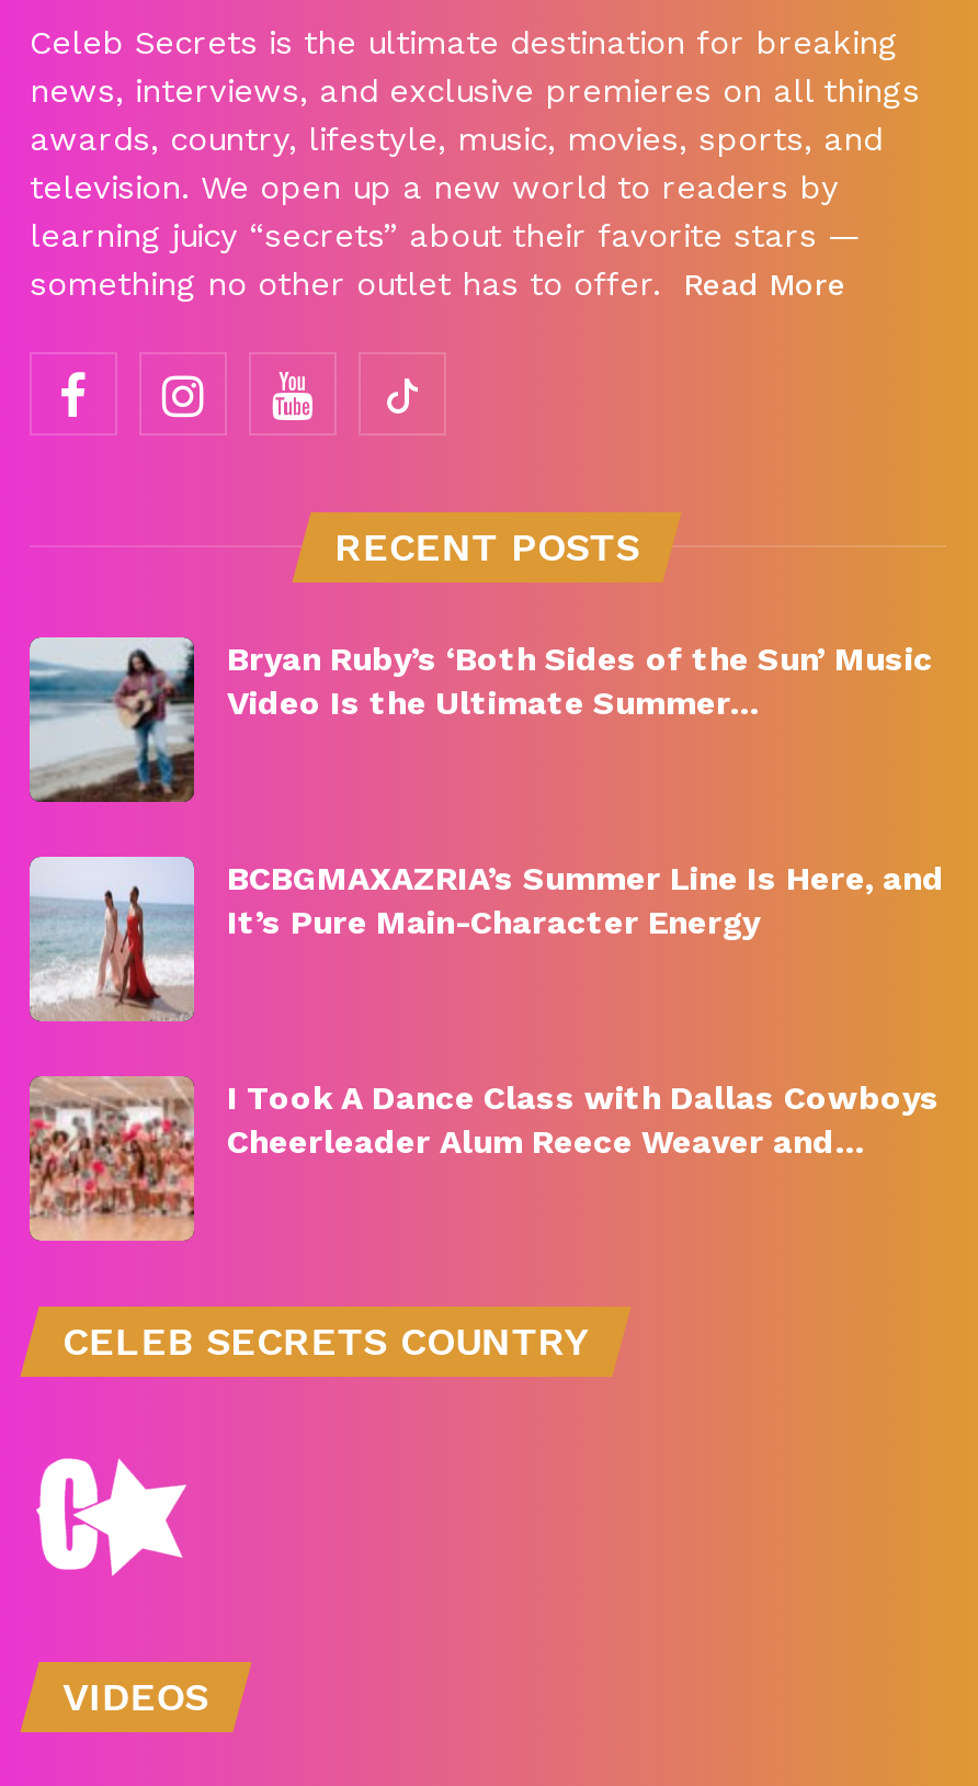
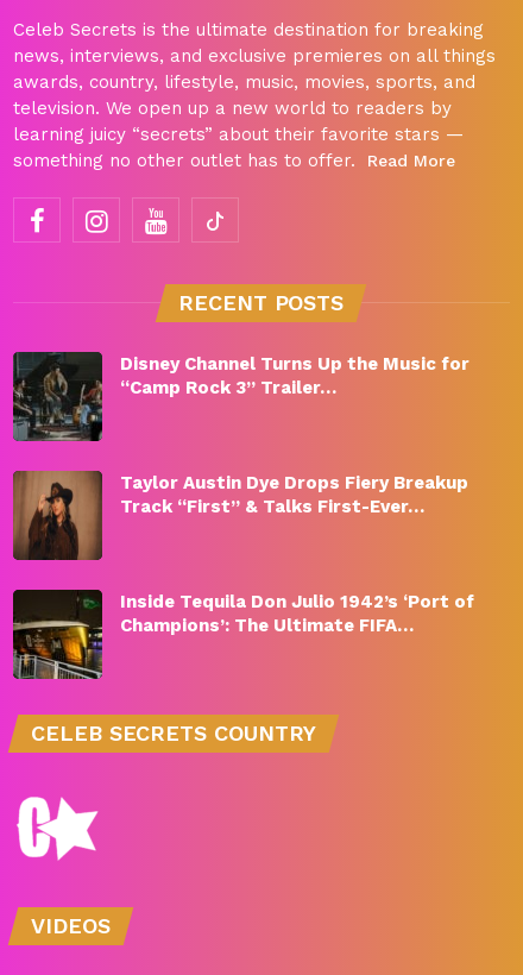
[27,635,933,804] [image] | Bryan Ruby’s ‘Both Sides of the Sun’ Music | Video Is the Ultimate Summer… -> [12,351,470,442] [image] | Disney Channel Turns Up the Music for | “Camp Rock 3” Trailer…
[27,855,944,1024] [image] | BCBGMAXAZRIA’s Summer Line Is Here, and | It’s Pure Main-Character Energy -> [12,470,468,561] [image] | Taylor Austin Dye Drops Fiery Breakup | Track “First” & Talks First-Ever…
[27,1074,940,1243] [image] | I Took A Dance Class with Dallas Cowboys | Cheerleader Alum Reece Weaver and… -> [12,589,474,680] [image] | Inside Tequila Don Julio 1942’s ‘Port of | Champions’: The Ultimate FIFA…

